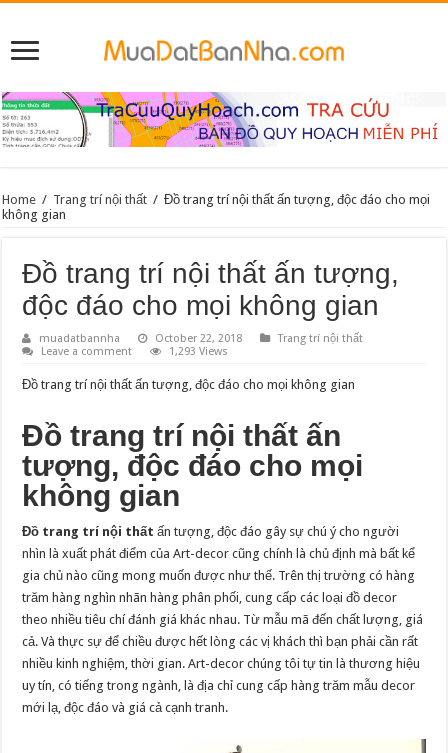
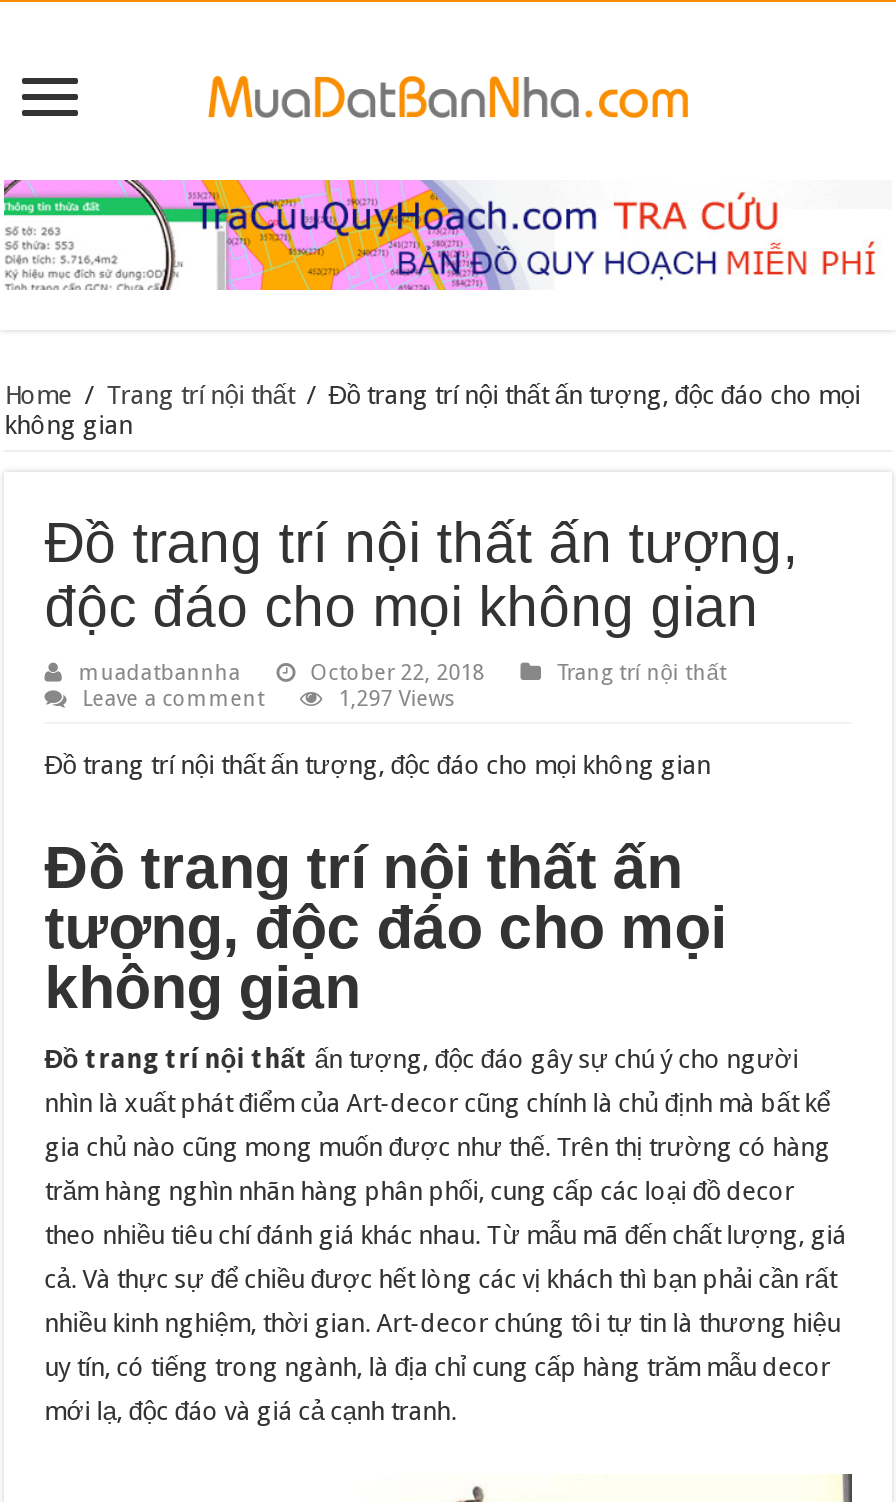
[169,345,228,358] 1,293 Views -> [338,687,456,713] 1,297 Views

